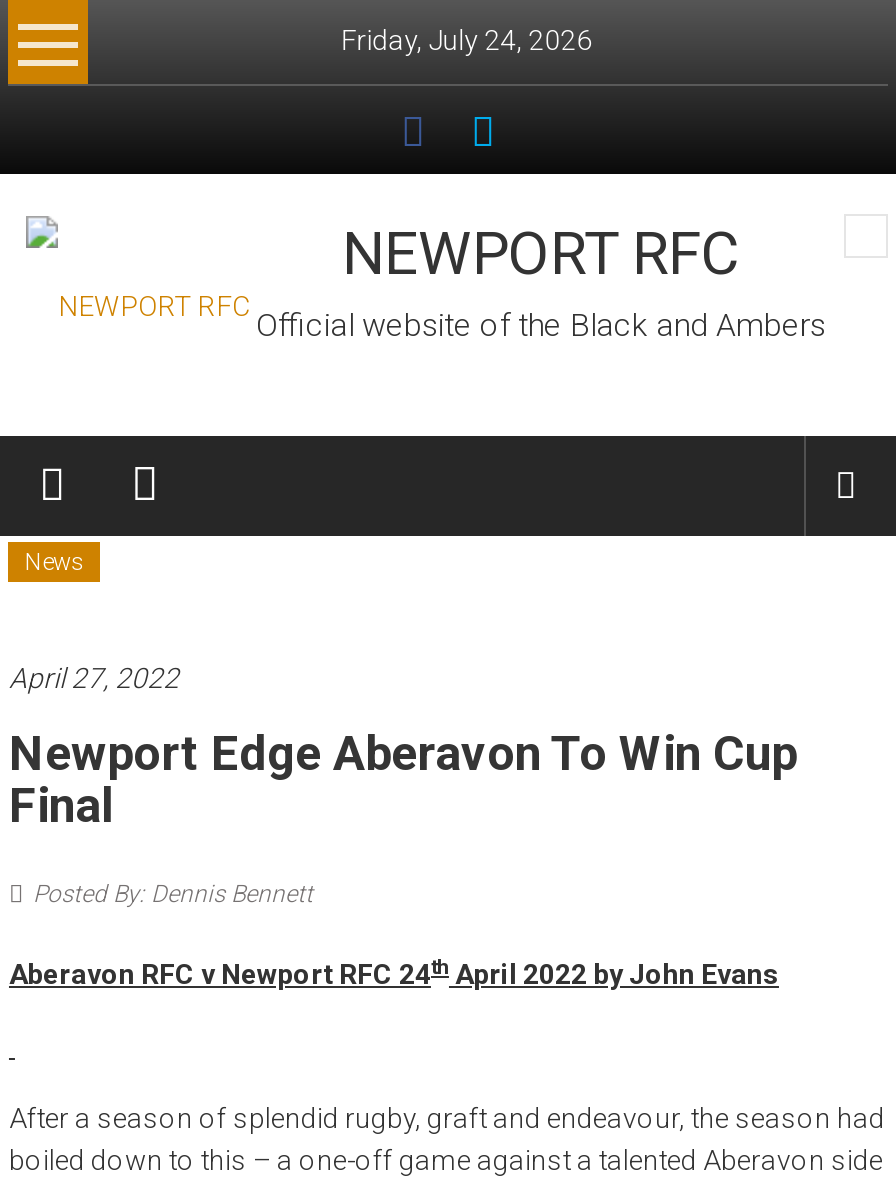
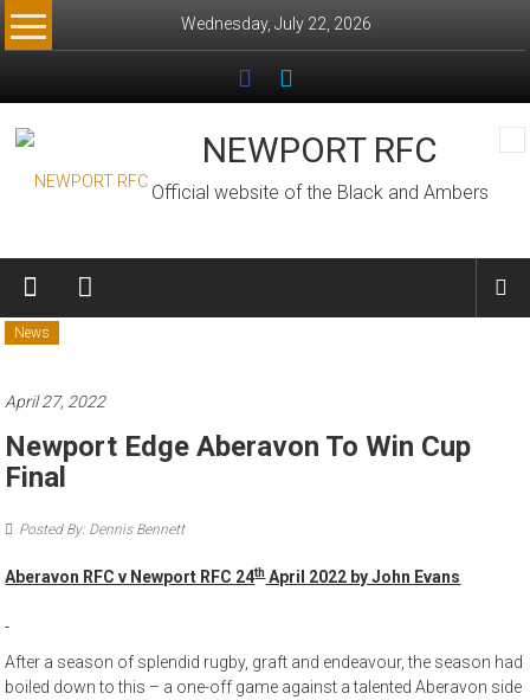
[341,24,593,56] Friday, July 24, 2026 -> [181,14,371,33] Wednesday, July 22, 2026

